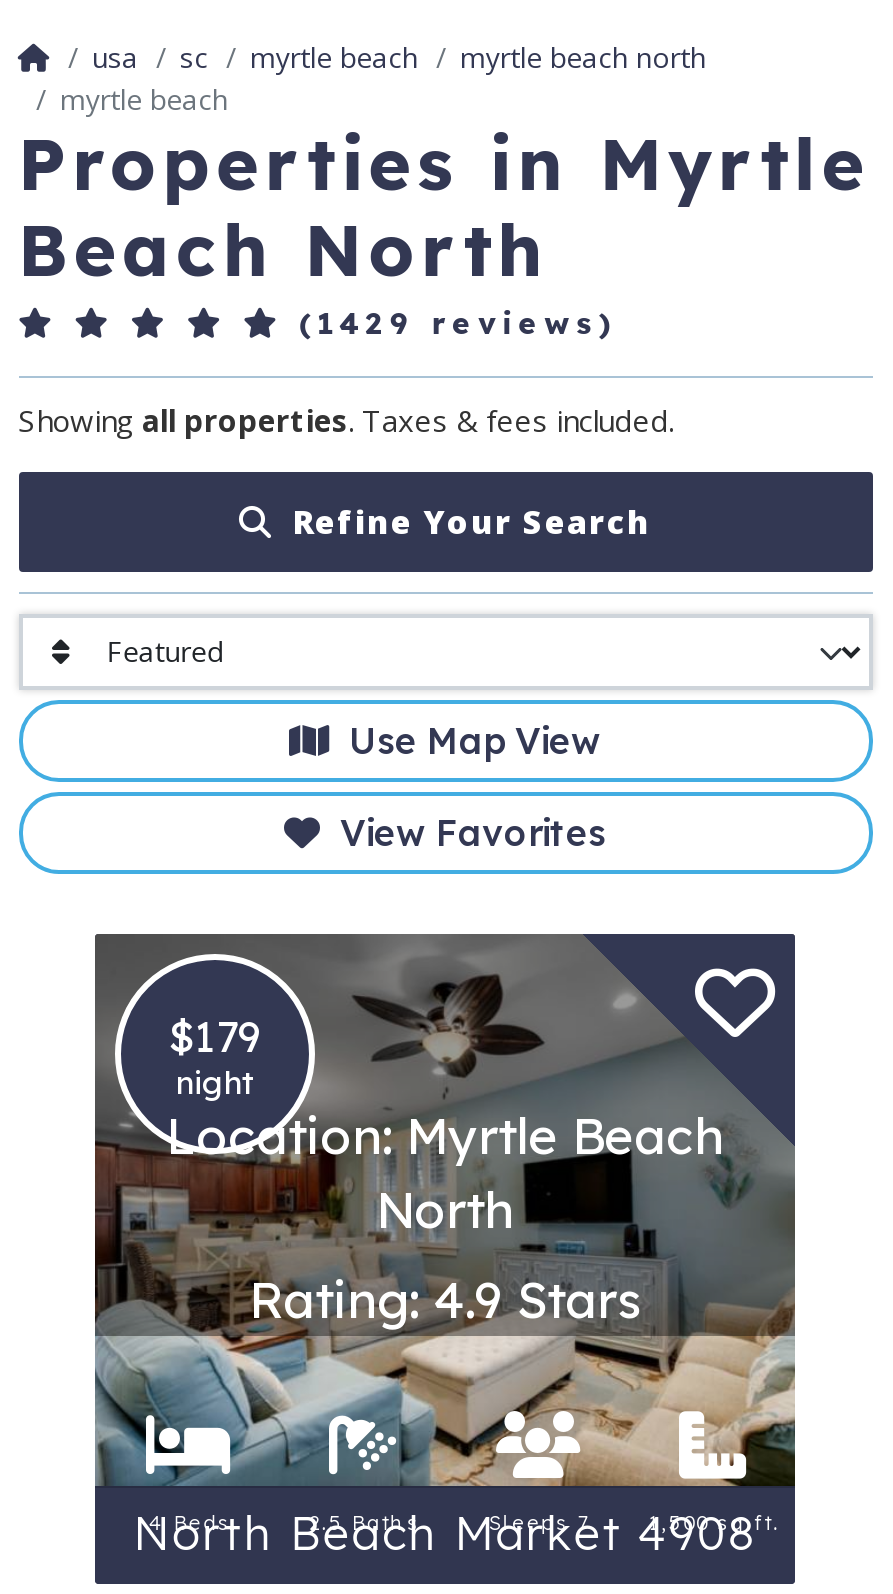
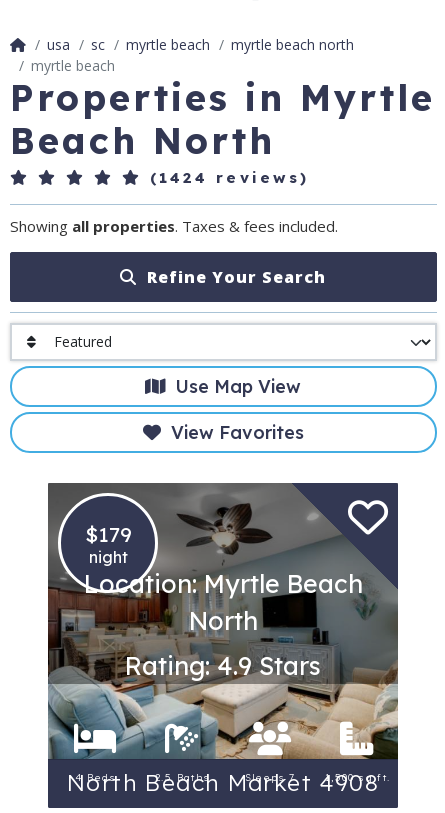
[283,304,617,342] (1429 reviews) -> [142,168,309,187] (1424 reviews)

